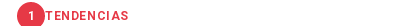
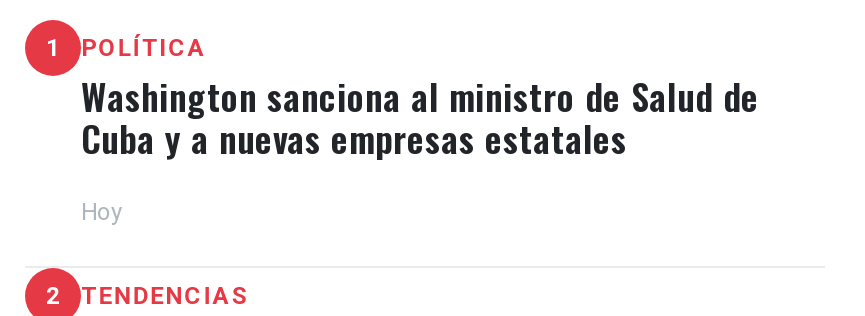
none -> [46,35,759,310] POLÍTICA | Washington sanciona al ministro de Salud de | Cuba y a nuevas empresas estatales | Hoy | 2

